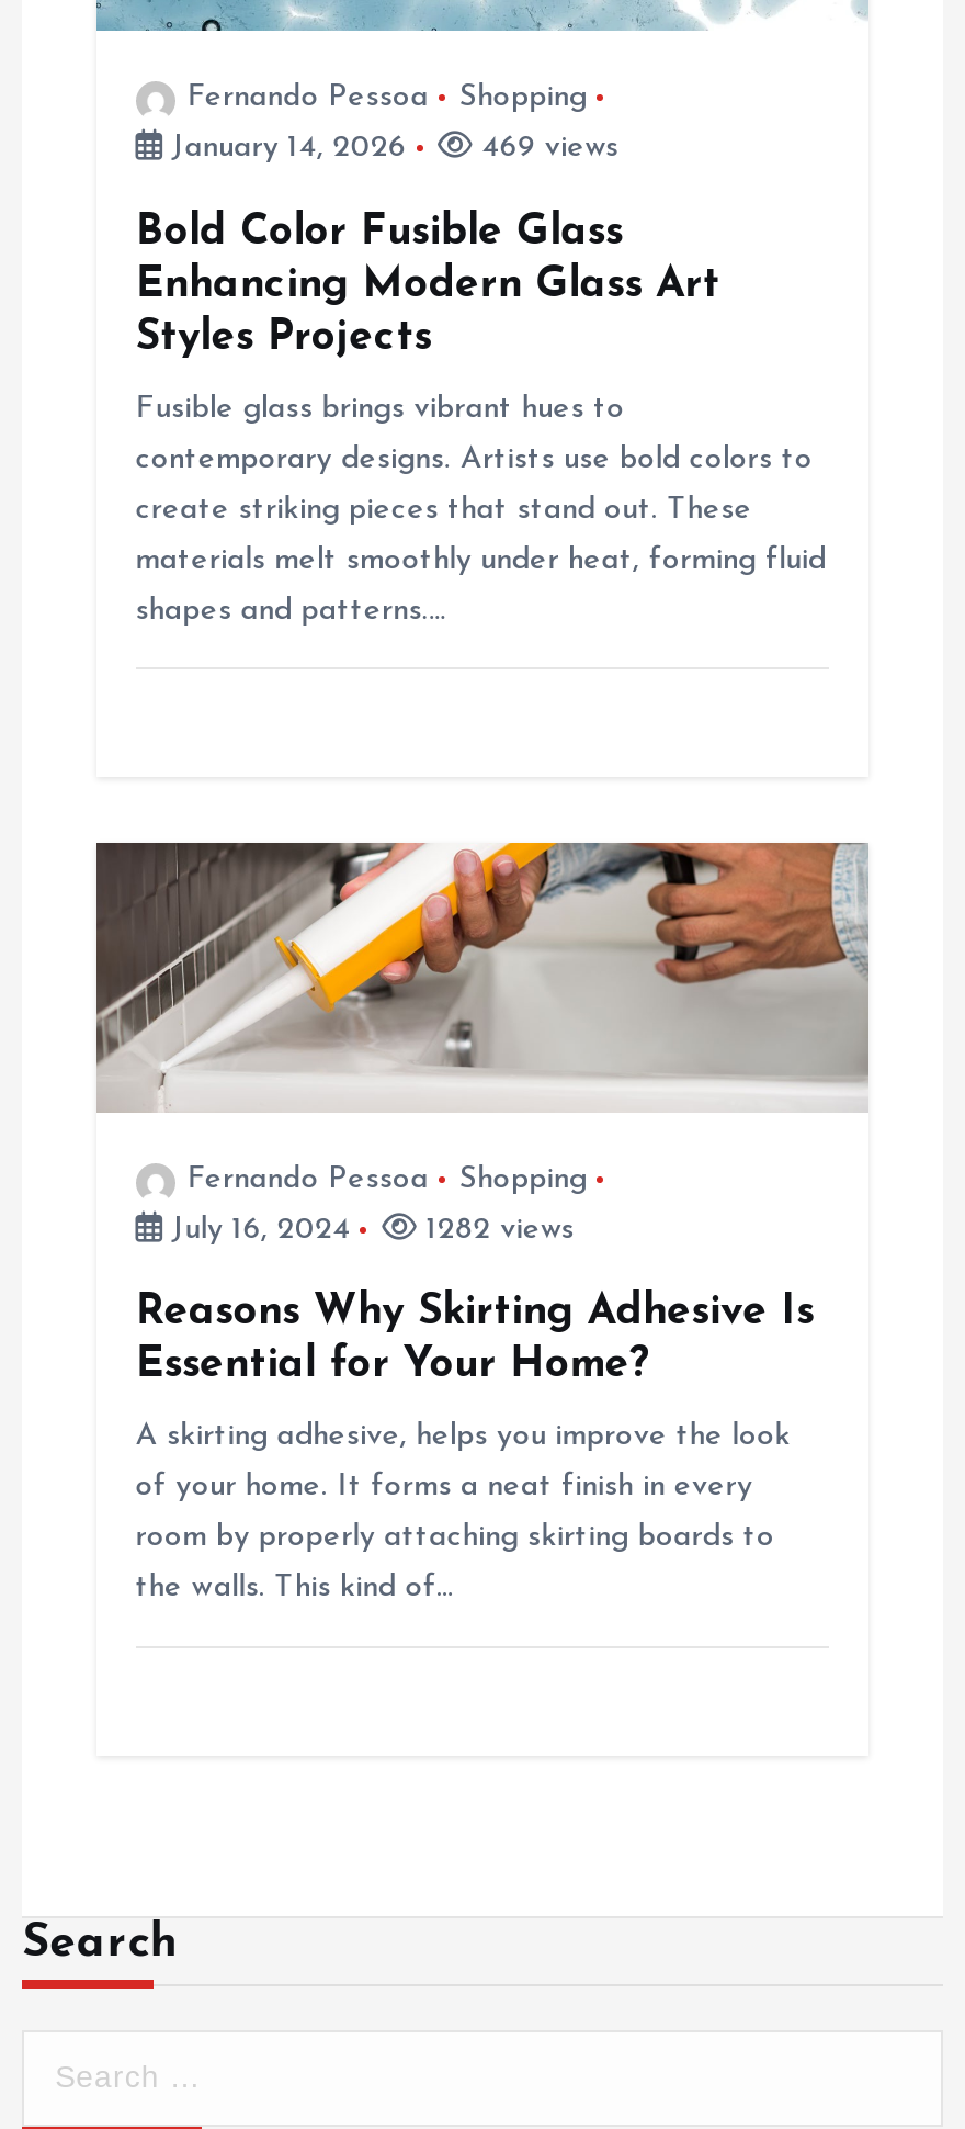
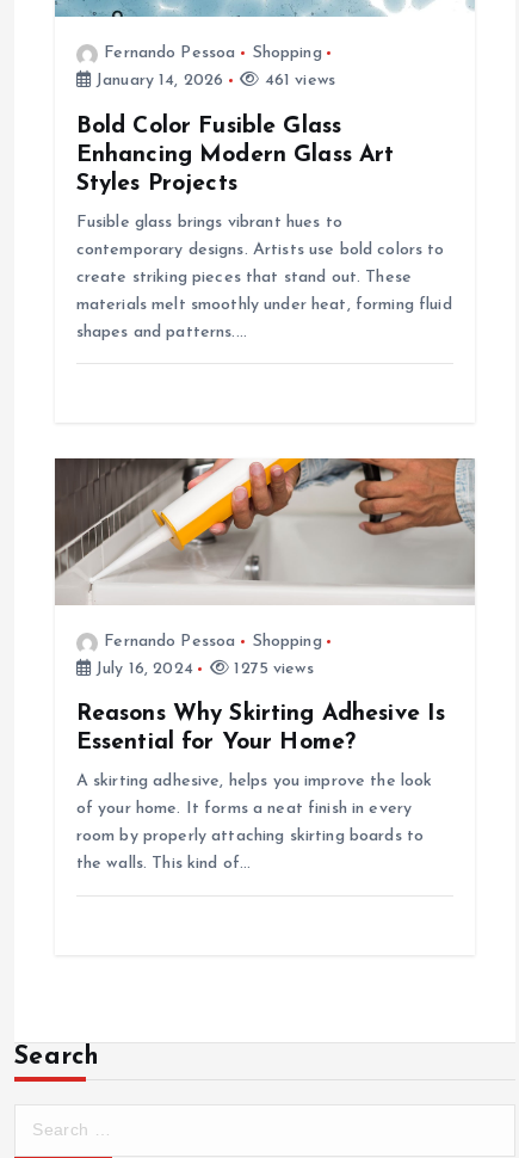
[473,133,619,165] 469 views -> [260,72,335,90] 461 views
[417,1215,574,1248] 1282 views -> [229,661,314,679] 1275 views

